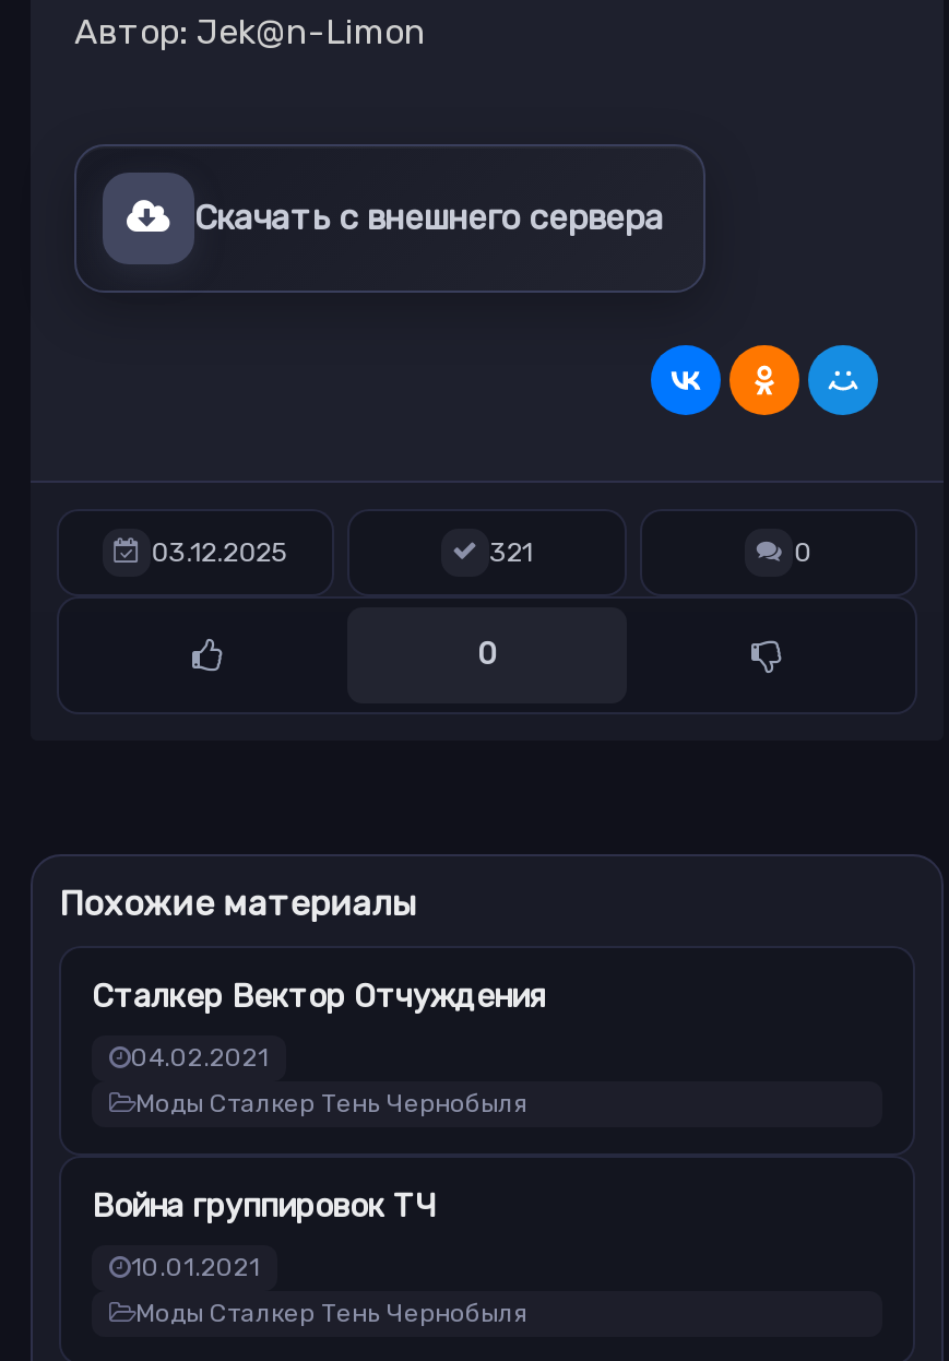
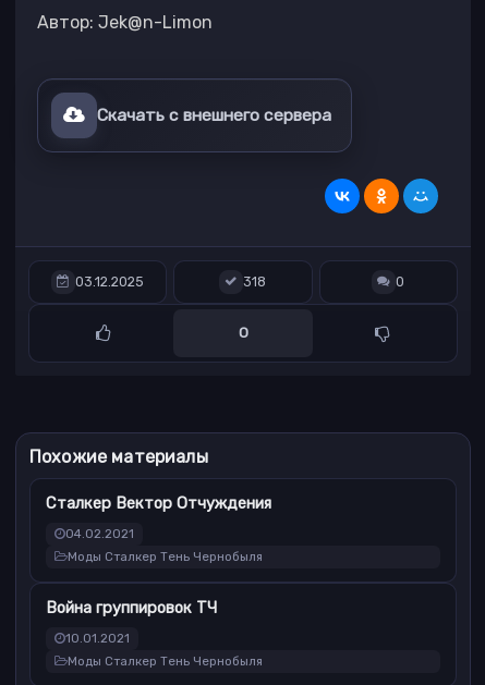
[489,535,533,567] 321 -> [244,273,266,289] 318

